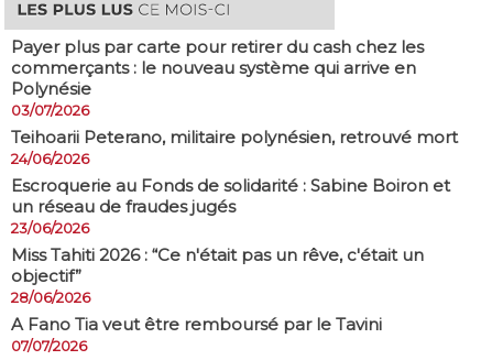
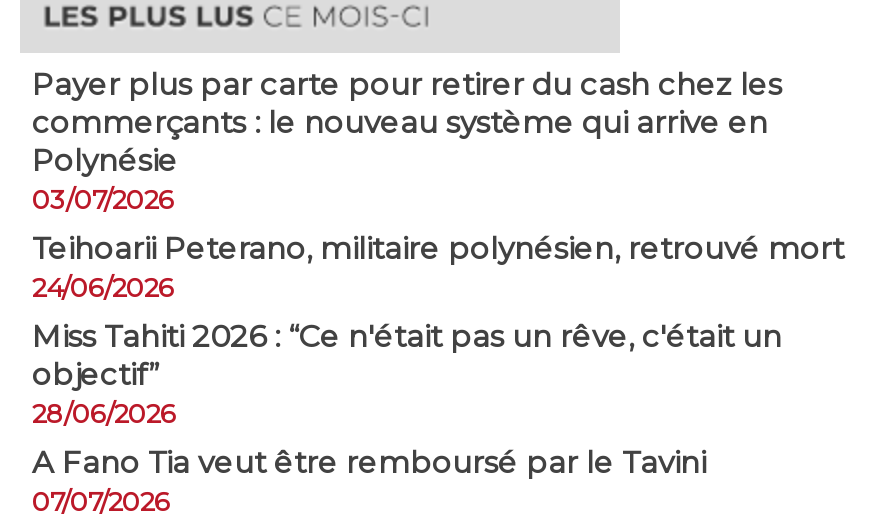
[11,175,450,237] Escroquerie au Fonds de solidarité : Sabine Boiron et | un réseau de fraudes jugés | 23/06/2026 -> none

